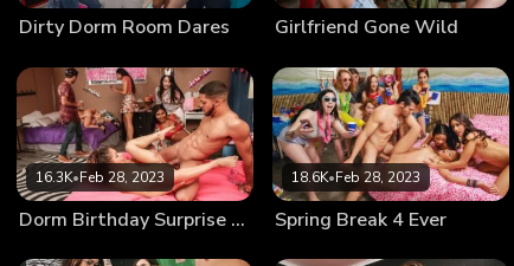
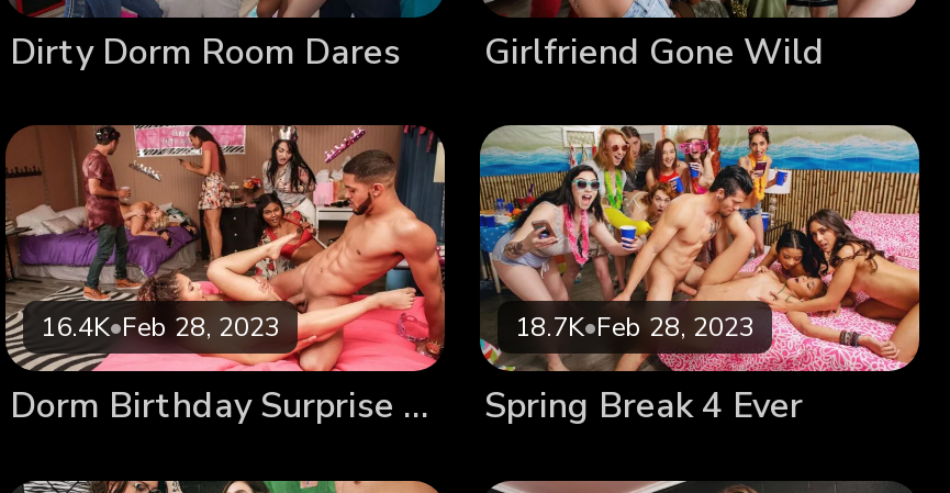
[36,168,165,187] 16.3K•Feb 28, 2023 -> [41,310,280,345] 16.4K•Feb 28, 2023
[291,168,420,187] 18.6K•Feb 28, 2023 -> [515,310,755,345] 18.7K•Feb 28, 2023

